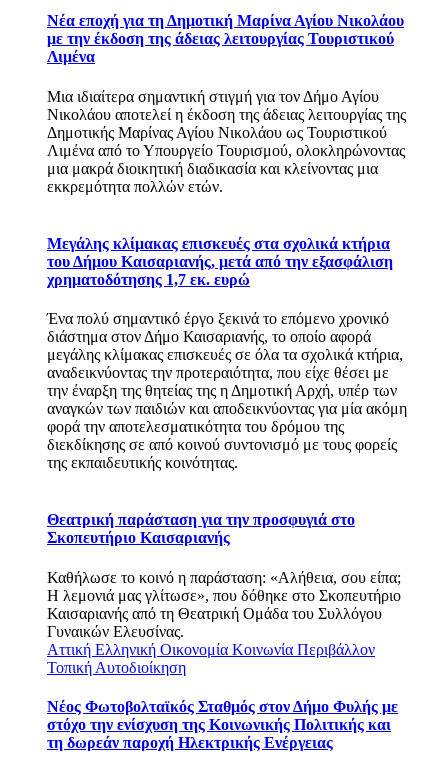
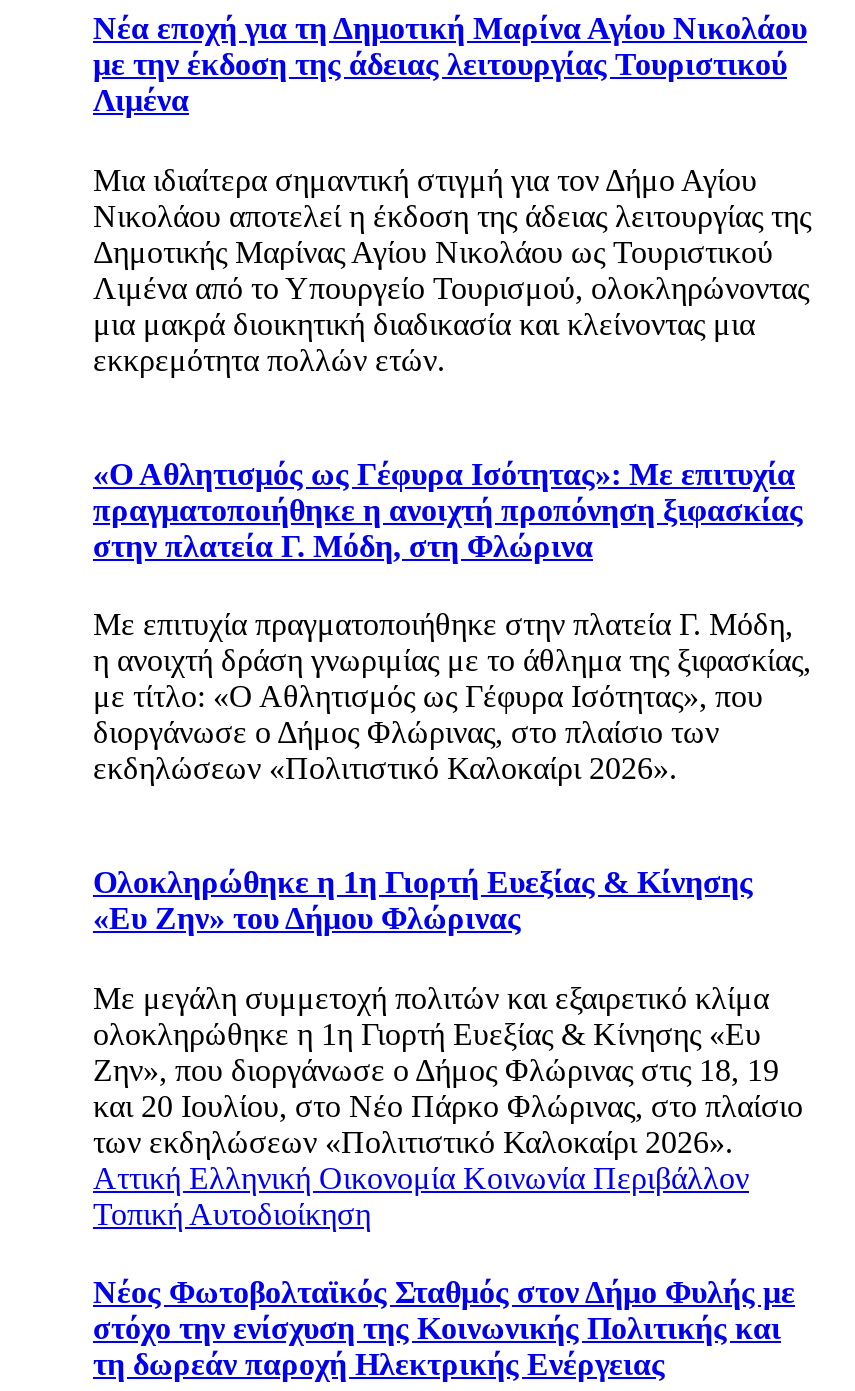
[47,235,393,288] Μεγάλης κλίμακας επισκευές στα σχολικά κτήρια | του Δήμου Καισαριανής, μετά από την εξασφάλιση | χρηματοδότησης 1,7 εκ. ευρώ -> [93,457,803,563] «Ο Αθλητισμός ως Γέφυρα Ισότητας»: Με επιτυχία | πραγματοποιήθηκε η ανοιχτή προπόνηση ξιφασκίας | στην πλατεία Γ. Μόδη, στη Φλώρινα
[47,310,407,471] Ένα πολύ σημαντικό έργο ξεκινά το επόμενο χρονικό | διάστημα στον Δήμο Καισαριανής, το οποίο αφορά | μεγάλης κλίμακας επισκευές σε όλα τα σχολικά κτήρια, | αναδεικνύοντας την προτεραιότητα, που είχε θέσει με | την έναρξη της θητείας της η Δημοτική Αρχή, υπέρ των | αναγκών των παιδιών και αποδεικνύοντας για μία ακόμη | φορά την αποτελεσματικότητα του δρόμου της | διεκδίκησης σε από κοινού συντονισμό με τους φορείς | της εκπαιδευτικής κοινότητας. -> [93,607,811,785] Με επιτυχία πραγματοποιήθηκε στην πλατεία Γ. Μόδη, | η ανοιχτή δράση γνωριμίας με το άθλημα της ξιφασκίας, | με τίτλο: «Ο Αθλητισμός ως Γέφυρα Ισότητας», που | διοργάνωσε ο Δήμος Φλώρινας, στο πλαίσιο των | εκδηλώσεων «Πολιτιστικό Καλοκαίρι 2026».
[47,511,355,546] Θεατρική παράσταση για την προσφυγιά στο | Σκοπευτήριο Καισαριανής -> [93,866,753,936] Ολοκληρώθηκε η 1η Γιορτή Ευεξίας & Κίνησης | «Ευ Ζην» του Δήμου Φλώρινας
[47,569,401,640] Καθήλωσε το κοινό η παράσταση: «Αλήθεια, σου είπα; | Η λεμονιά μας γλίτωσε», που δόθηκε στο Σκοπευτήριο | Καισαριανής από τη Θεατρική Ομάδα του Συλλόγου | Γυναικών Ελευσίνας. -> [93,980,803,1158] Με μεγάλη συμμετοχή πολιτών και εξαιρετικό κλίμα | ολοκληρώθηκε η 1η Γιορτή Ευεξίας & Κίνησης «Ευ | Ζην», που διοργάνωσε ο Δήμος Φλώρινας στις 18, 19 | και 20 Ιουλίου, στο Νέο Πάρκο Φλώρινας, στο πλαίσιο | των εκδηλώσεων «Πολιτιστικό Καλοκαίρι 2026».

